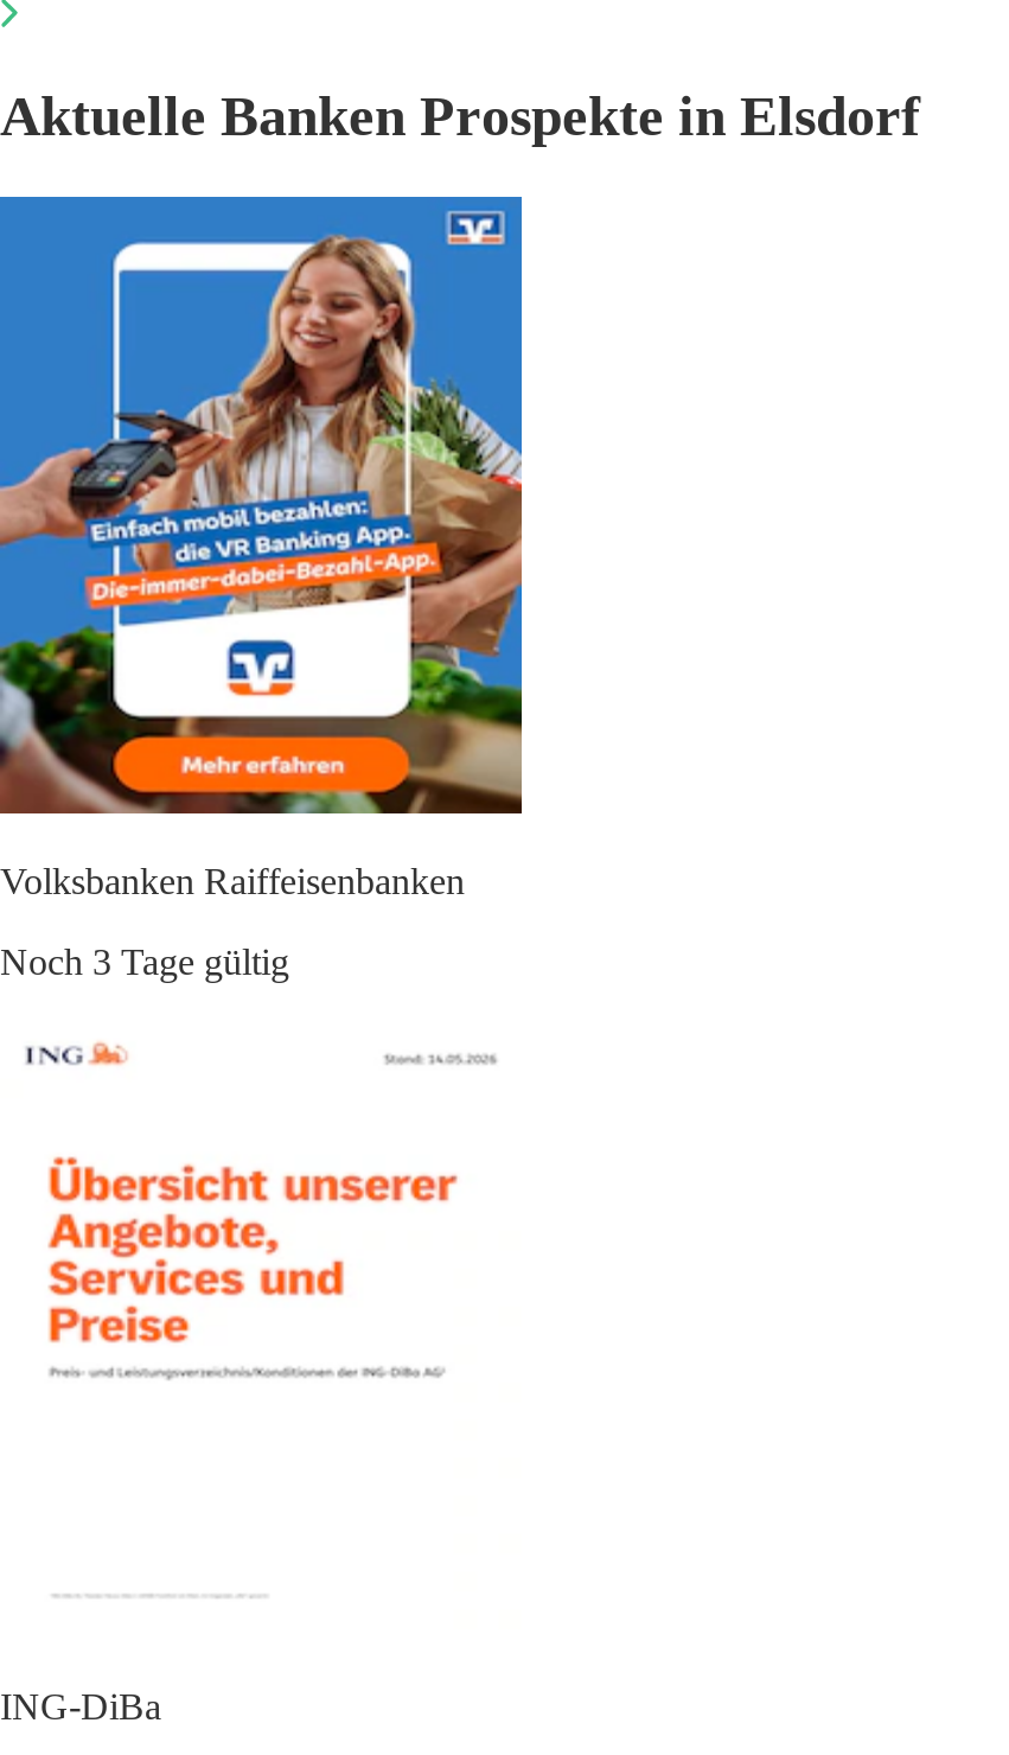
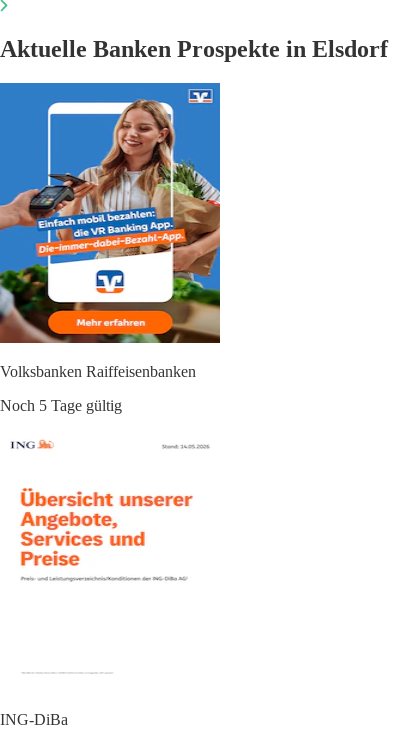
[0,941,289,981] Noch 3 Tage gültig -> [0,397,122,414] Noch 5 Tage gültig

